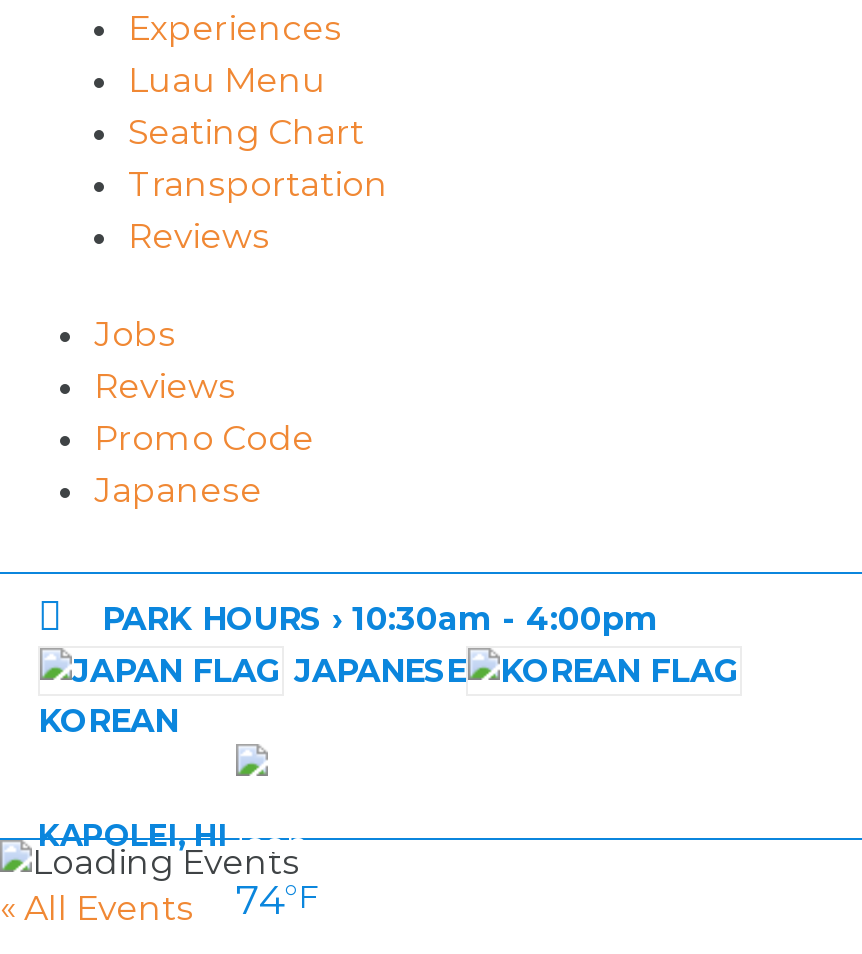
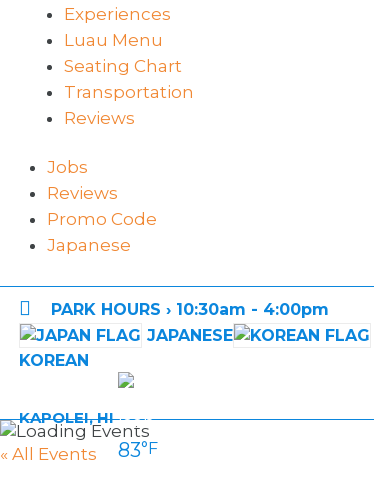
[0,877,318,929] « All Events 74°F -> [0,438,158,464] « All Events 83°F

